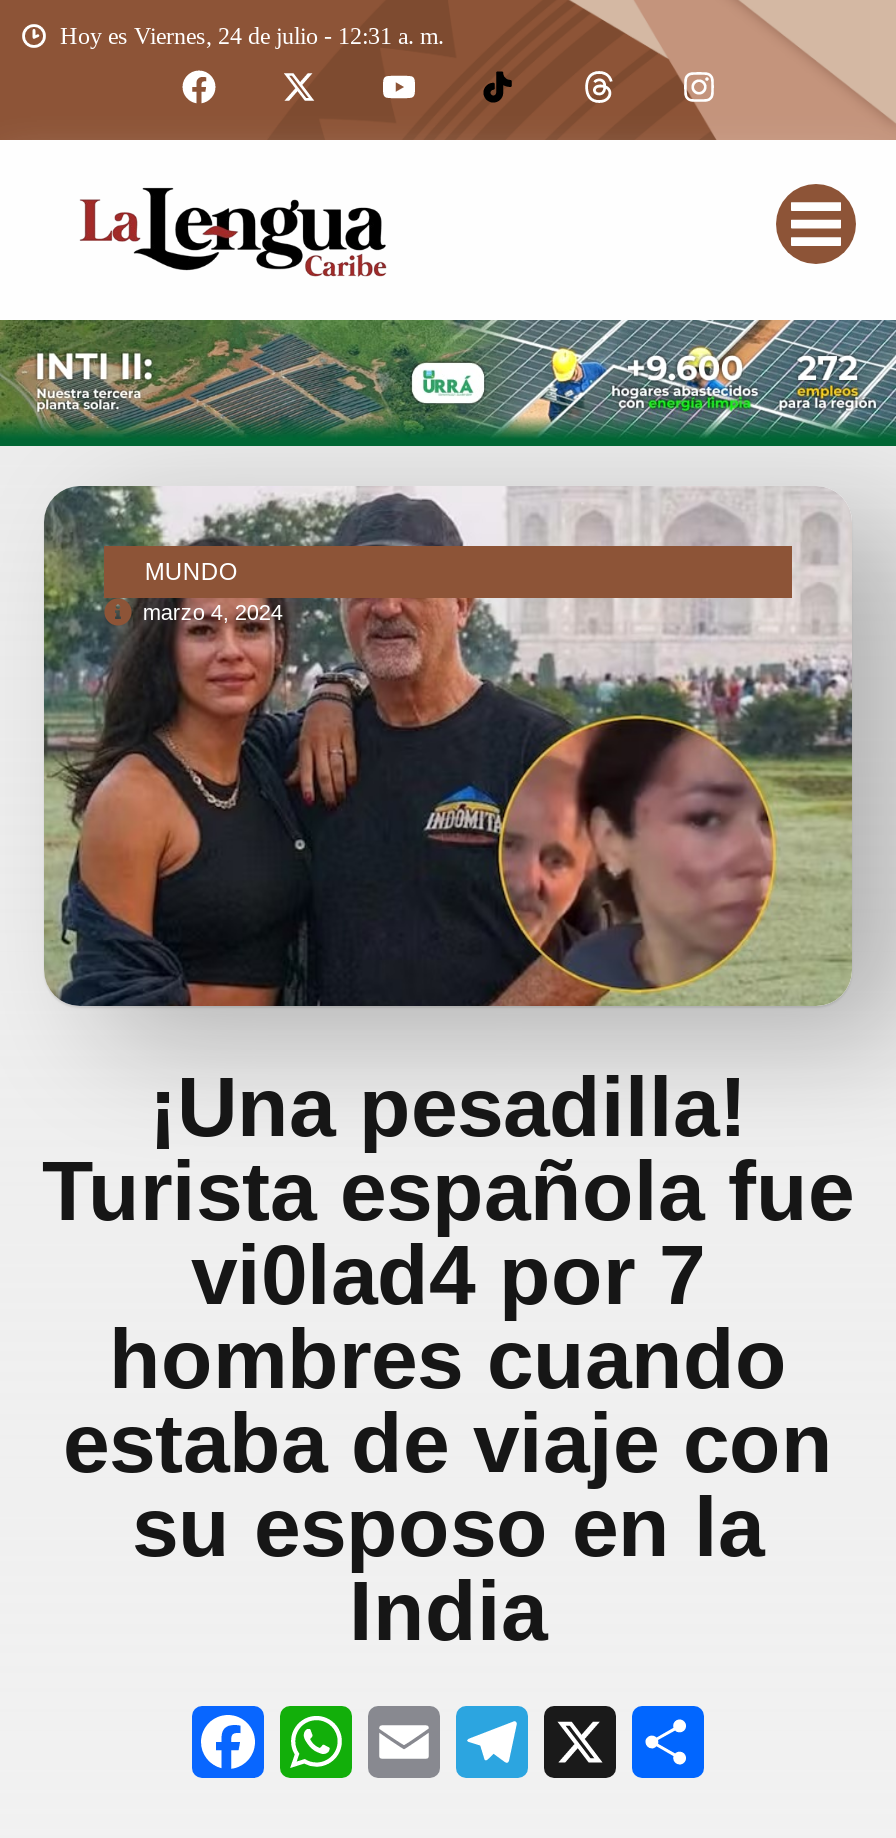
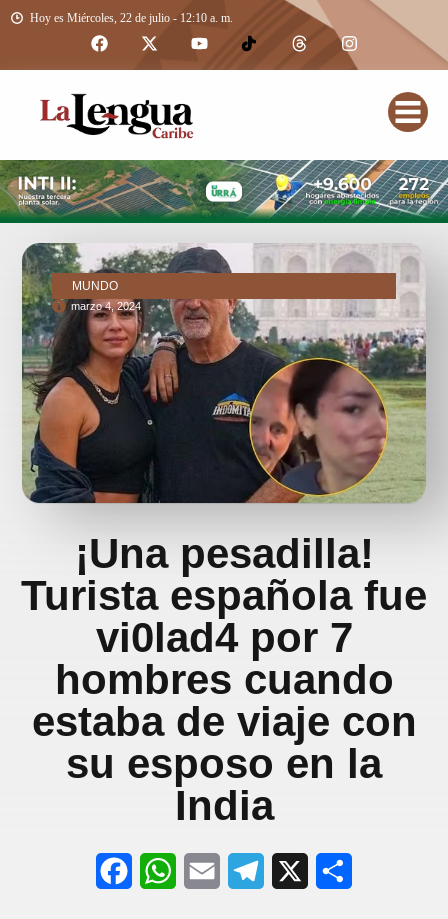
[60,22,444,50] Hoy es Viernes, 24 de julio - 12:31 a. m. -> [30,11,233,25] Hoy es Miércoles, 22 de julio - 12:10 a. m.

